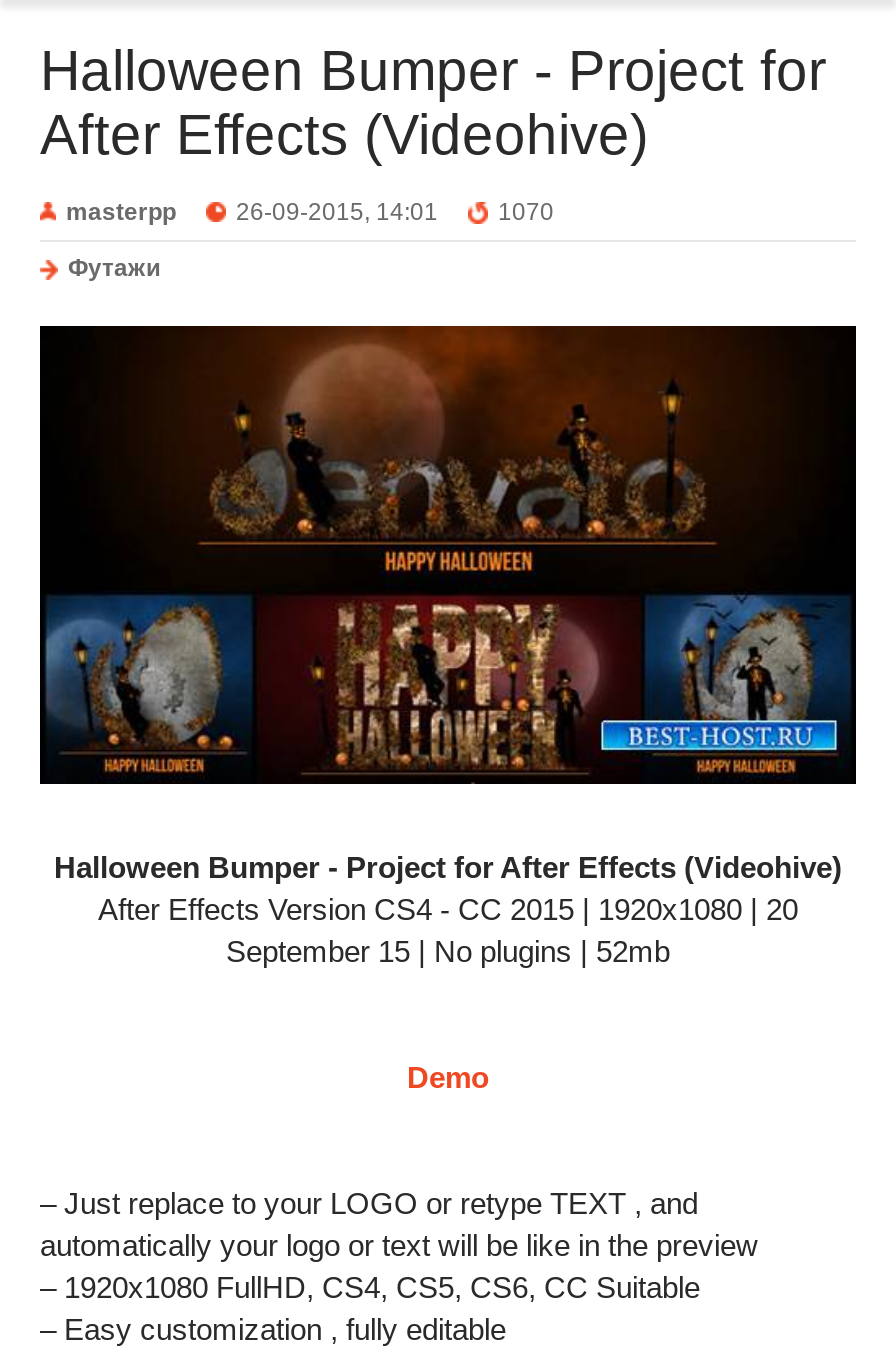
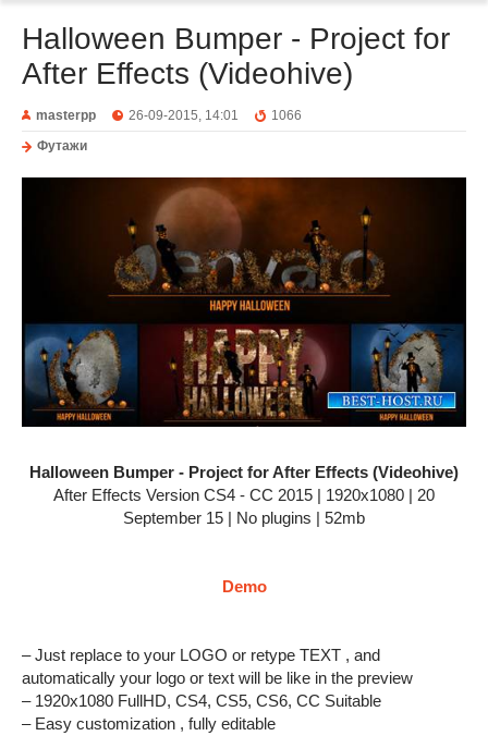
[498,198,554,226] 1070 -> [271,108,302,123] 1066

